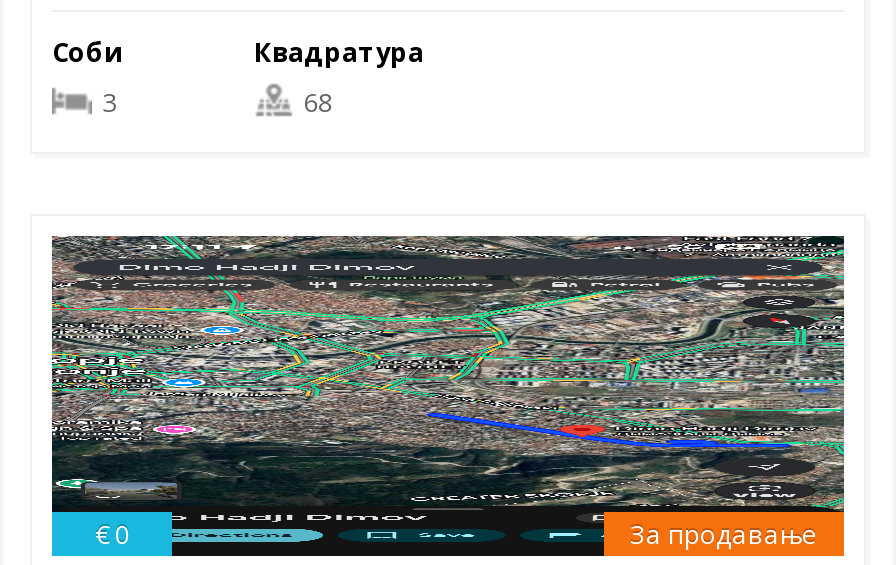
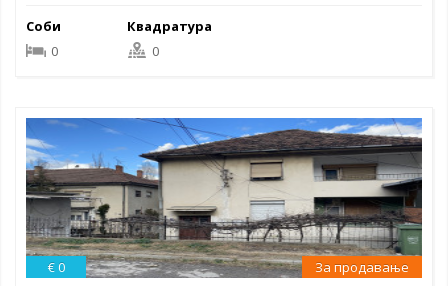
[96,84,116,120] 3 -> [48,42,58,60] 0
[298,84,332,120] 68 -> [149,42,159,60] 0
[50,234,846,556] [image] -> [25,117,423,278] [image]

